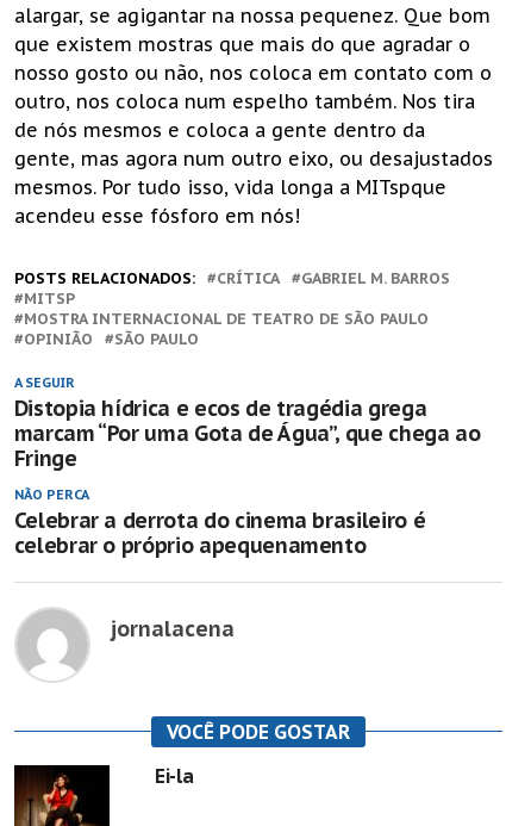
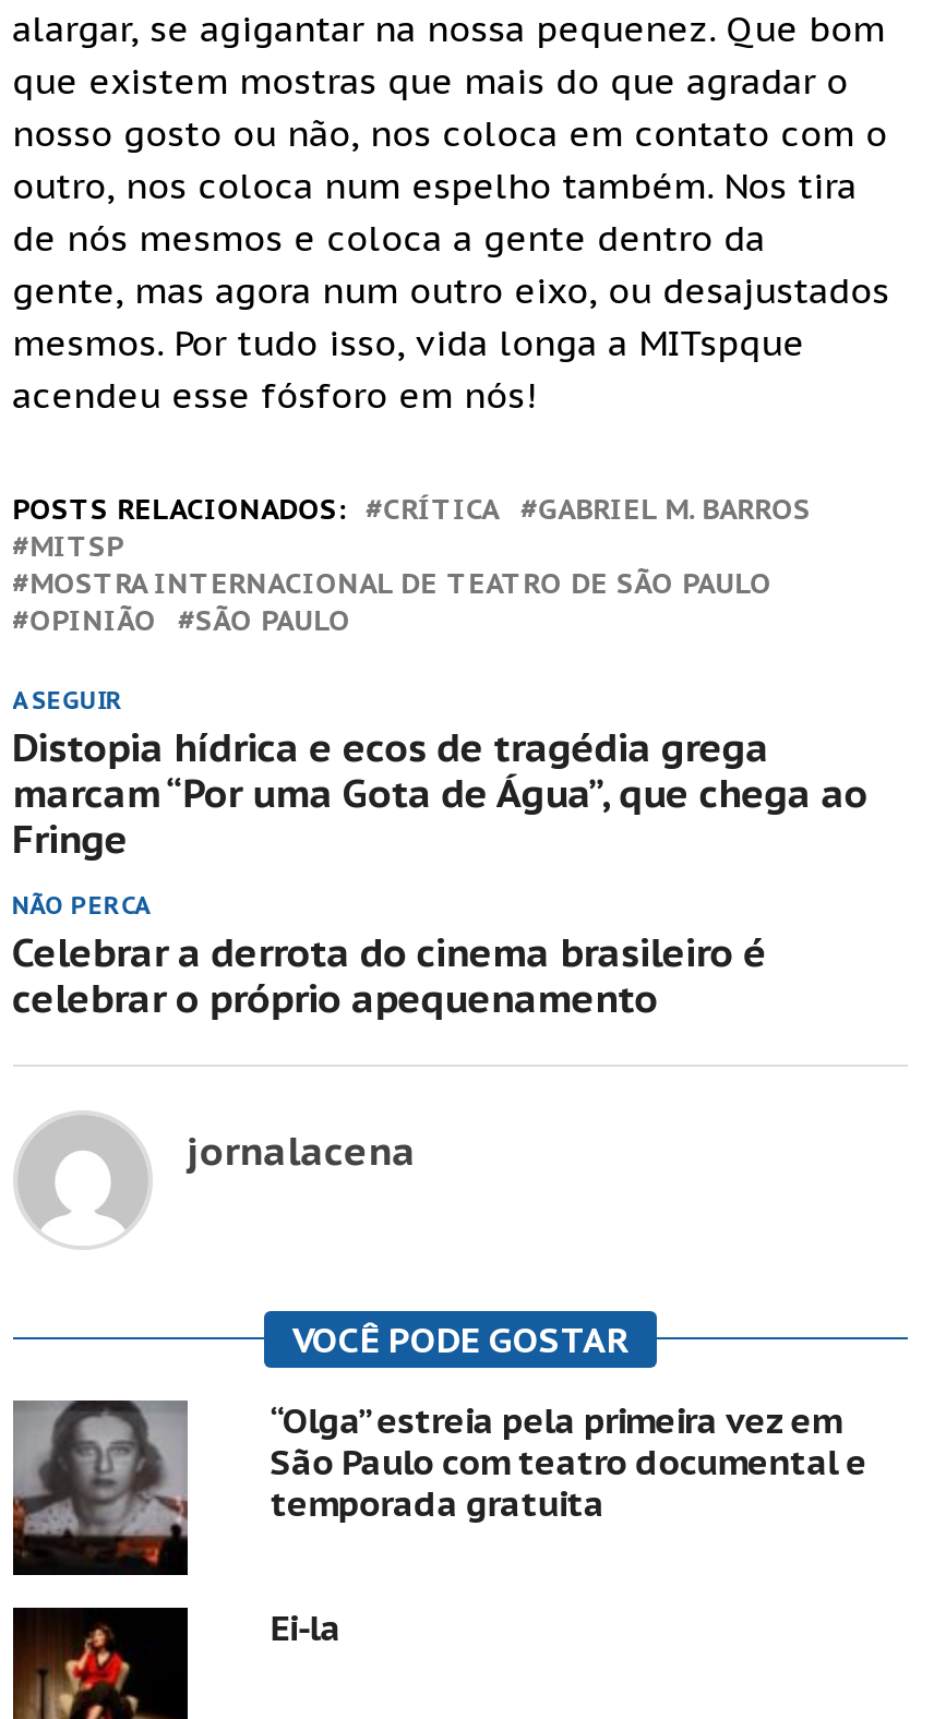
none -> [13,1398,867,1577] [image] | “Olga” estreia pela primeira vez em | São Paulo com teatro documental e | temporada gratuita

